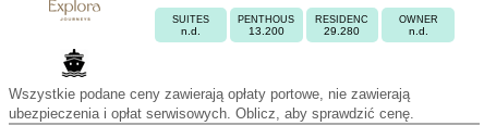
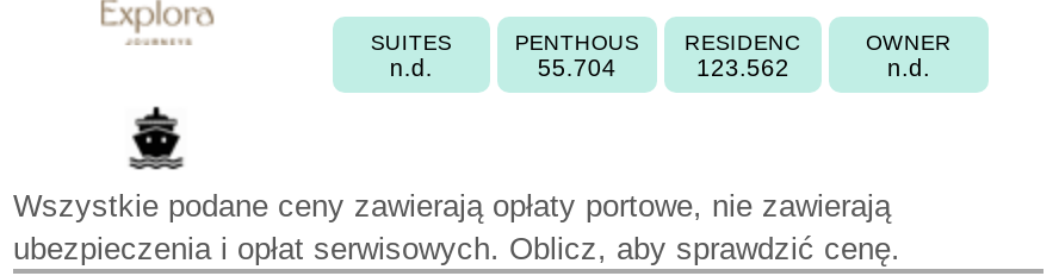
[248,25,284,37] 13.200 -> [538,54,616,81] 55.704
[324,25,360,37] 29.280 -> [696,54,789,81] 123.562

